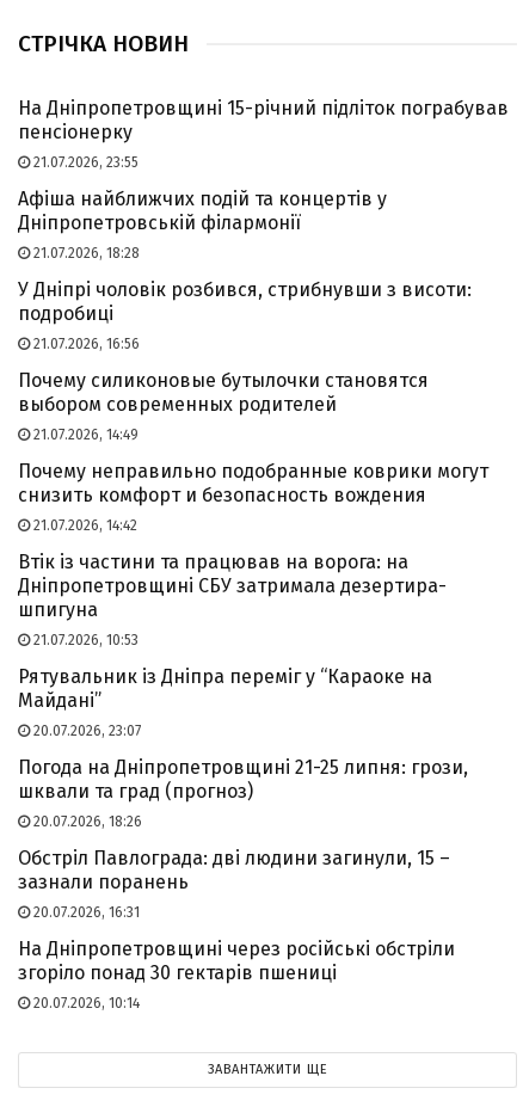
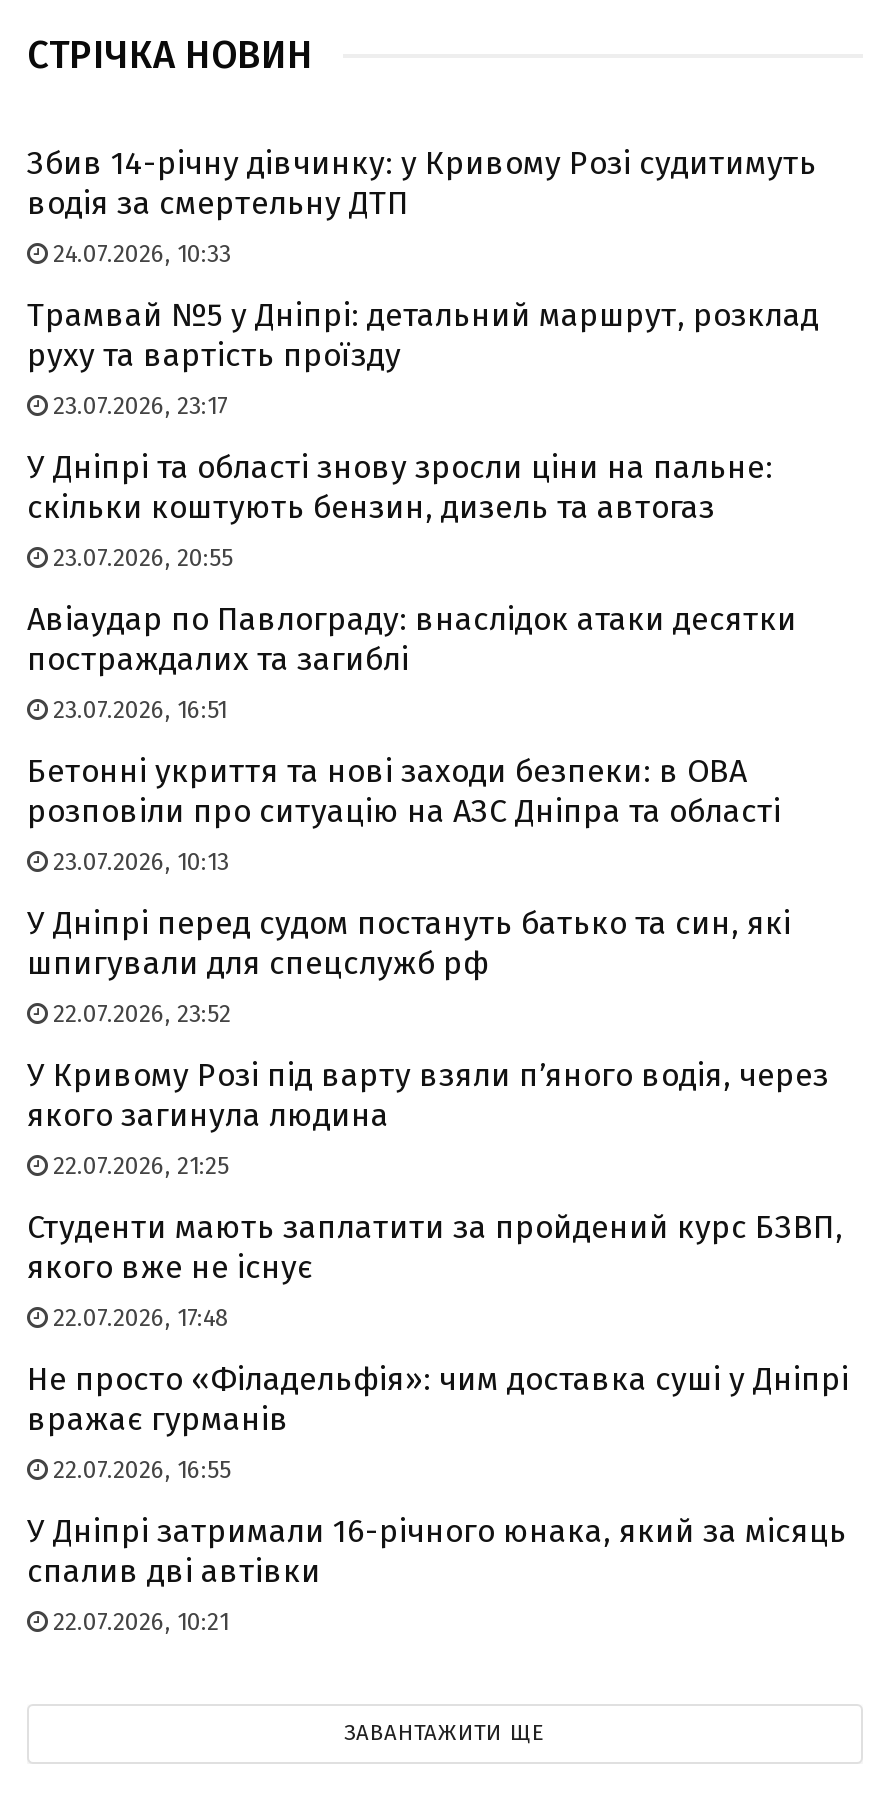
[18,97,509,143] На Дніпропетровщині 15-річний підліток пограбував | пенсіонерку -> [27,144,817,222] Збив 14-річну дівчинку: у Кривому Розі судитимуть | водія за смертельну ДТП
[30,154,139,171] 21.07.2026, 23:55 -> [47,240,231,268] 24.07.2026, 10:33
[18,187,387,234] Афіша найближчих подій та концертів у | Дніпропетровській філармонії -> [27,296,819,374] Трамвай №5 у Дніпрі: детальний маршрут, розклад | руху та вартість проїзду
[30,245,140,262] 21.07.2026, 18:28 -> [47,392,227,420] 23.07.2026, 23:17
[18,278,472,325] У Дніпрі чоловік розбився, стрибнувши з висоти: | подробиці -> [27,448,773,526] У Дніпрі та області знову зросли ціни на пальне: | скільки коштують бензин, дизель та автогаз
[30,336,140,352] 21.07.2026, 16:56 -> [47,544,233,572] 23.07.2026, 20:55
[18,369,429,416] Почему силиконовые бутылочки становятся | выбором современных родителей -> [27,600,797,678] Авіаудар по Павлограду: внаслідок атаки десятки | постраждалих та загиблі
[30,426,139,443] 21.07.2026, 14:49 -> [47,696,227,724] 23.07.2026, 16:51
[18,460,488,506] Почему неправильно подобранные коврики могут | снизить комфорт и безопасность вождения -> [27,752,781,830] Бетонні укриття та нові заходи безпеки: в ОВА | розповіли про ситуацію на АЗС Дніпра та області
[30,517,137,534] 21.07.2026, 14:42 -> [47,848,229,876] 23.07.2026, 10:13
[18,551,447,621] Втік із частини та працював на ворога: на | Дніпропетровщині СБУ затримала дезертира- | шпигуна -> [27,904,791,982] У Дніпрі перед судом постануть батько та син, які | шпигували для спецслужб рф
[30,632,139,648] 21.07.2026, 10:53 -> [47,1000,231,1028] 22.07.2026, 23:52
[18,665,432,712] Рятувальник із Дніпра переміг у “Караоке на | Майдані” -> [27,1056,829,1134] У Кривому Розі під варту взяли п’яного водія, через | якого загинула людина
[30,723,141,739] 20.07.2026, 23:07 -> [47,1152,229,1180] 22.07.2026, 21:25
[18,756,468,803] Погода на Дніпропетровщині 21-25 липня: грози, | шквали та град (прогноз) -> [27,1208,843,1286] Студенти мають заплатити за пройдений курс БЗВП, | якого вже не існує
[30,813,142,830] 20.07.2026, 18:26 -> [47,1304,229,1332] 22.07.2026, 17:48
[18,847,450,893] Обстріл Павлограда: дві людини загинули, 15 – | зазнали поранень -> [27,1360,849,1438] Не просто «Філадельфія»: чим доставка суші у Дніпрі | вражає гурманів
[30,904,140,921] 20.07.2026, 16:31 -> [47,1456,231,1484] 22.07.2026, 16:55
[18,937,455,984] На Дніпропетровщині через російські обстріли | згоріло понад 30 гектарів пшениці -> [27,1512,847,1590] У Дніпрі затримали 16-річного юнака, який за місяць | спалив дві автівки
[30,995,140,1012] 20.07.2026, 10:14 -> [47,1608,229,1636] 22.07.2026, 10:21

